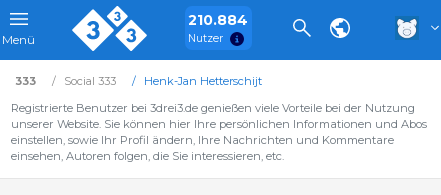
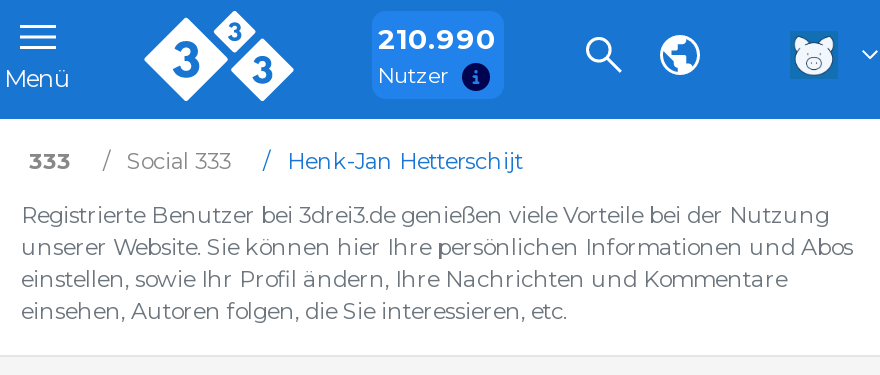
[188,10,248,28] 210.884 -> [378,20,496,56] 210.990

